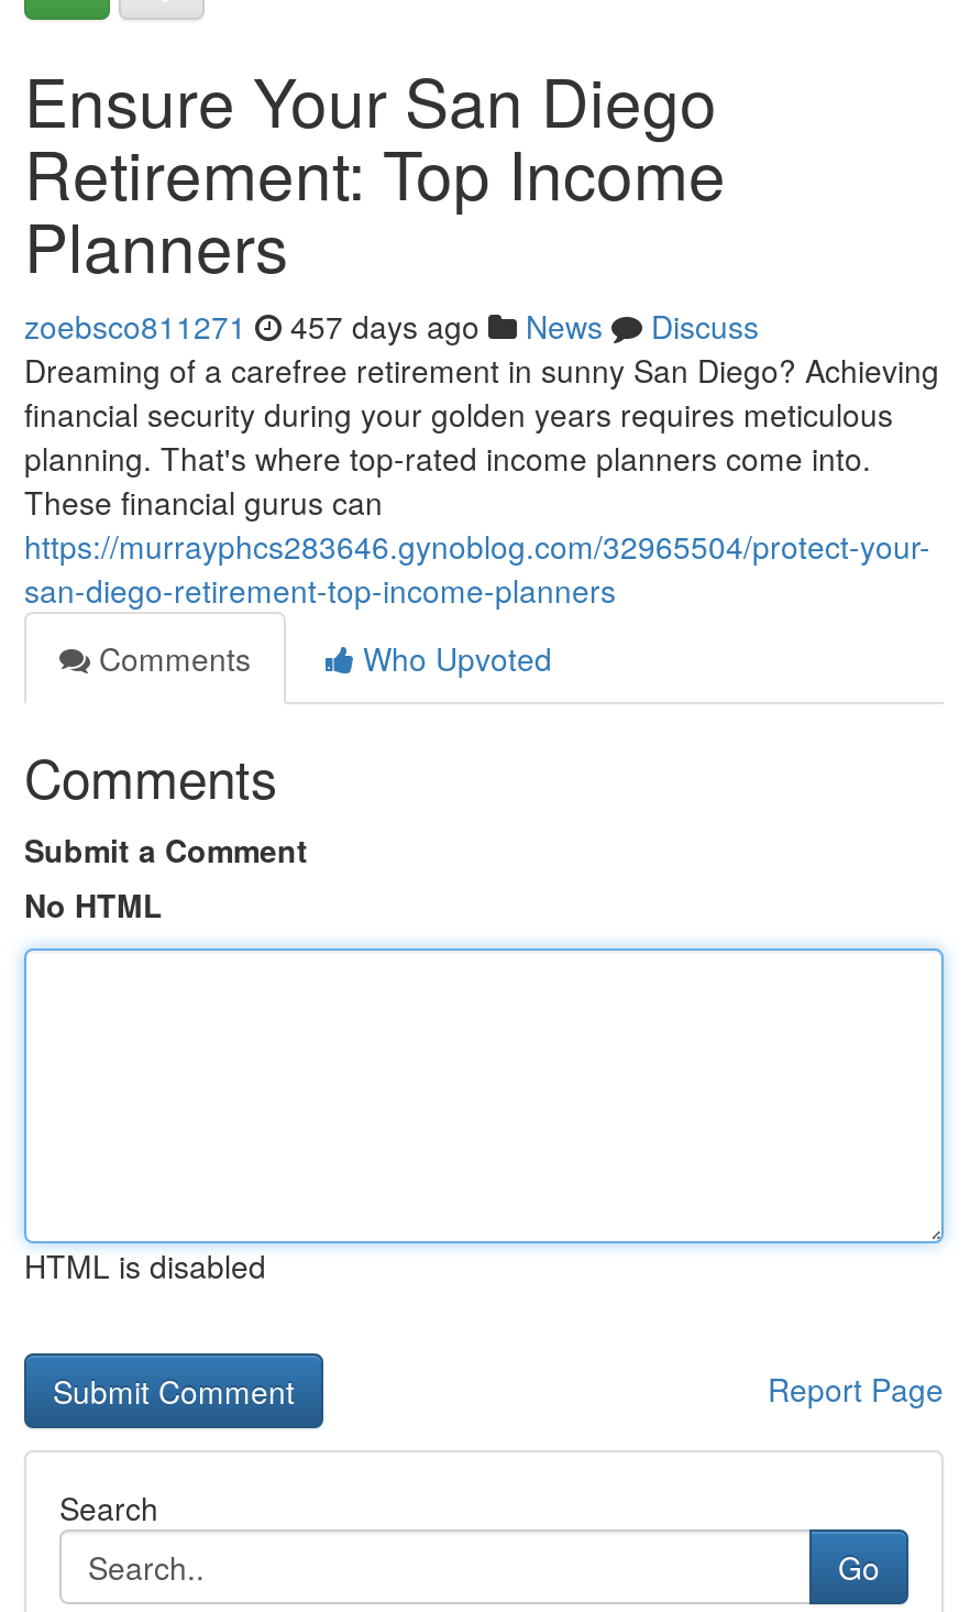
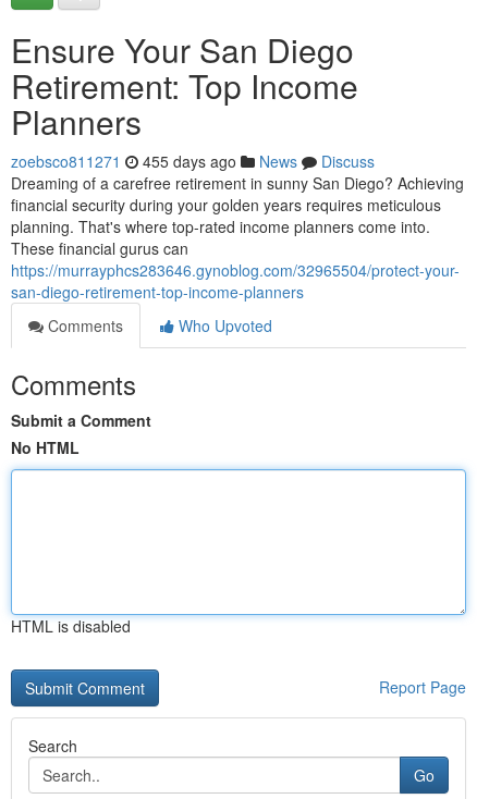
[24,304,759,348] zoebsco811271 457 days ago News Discuss -> [11,150,375,172] zoebsco811271 455 days ago News Discuss

